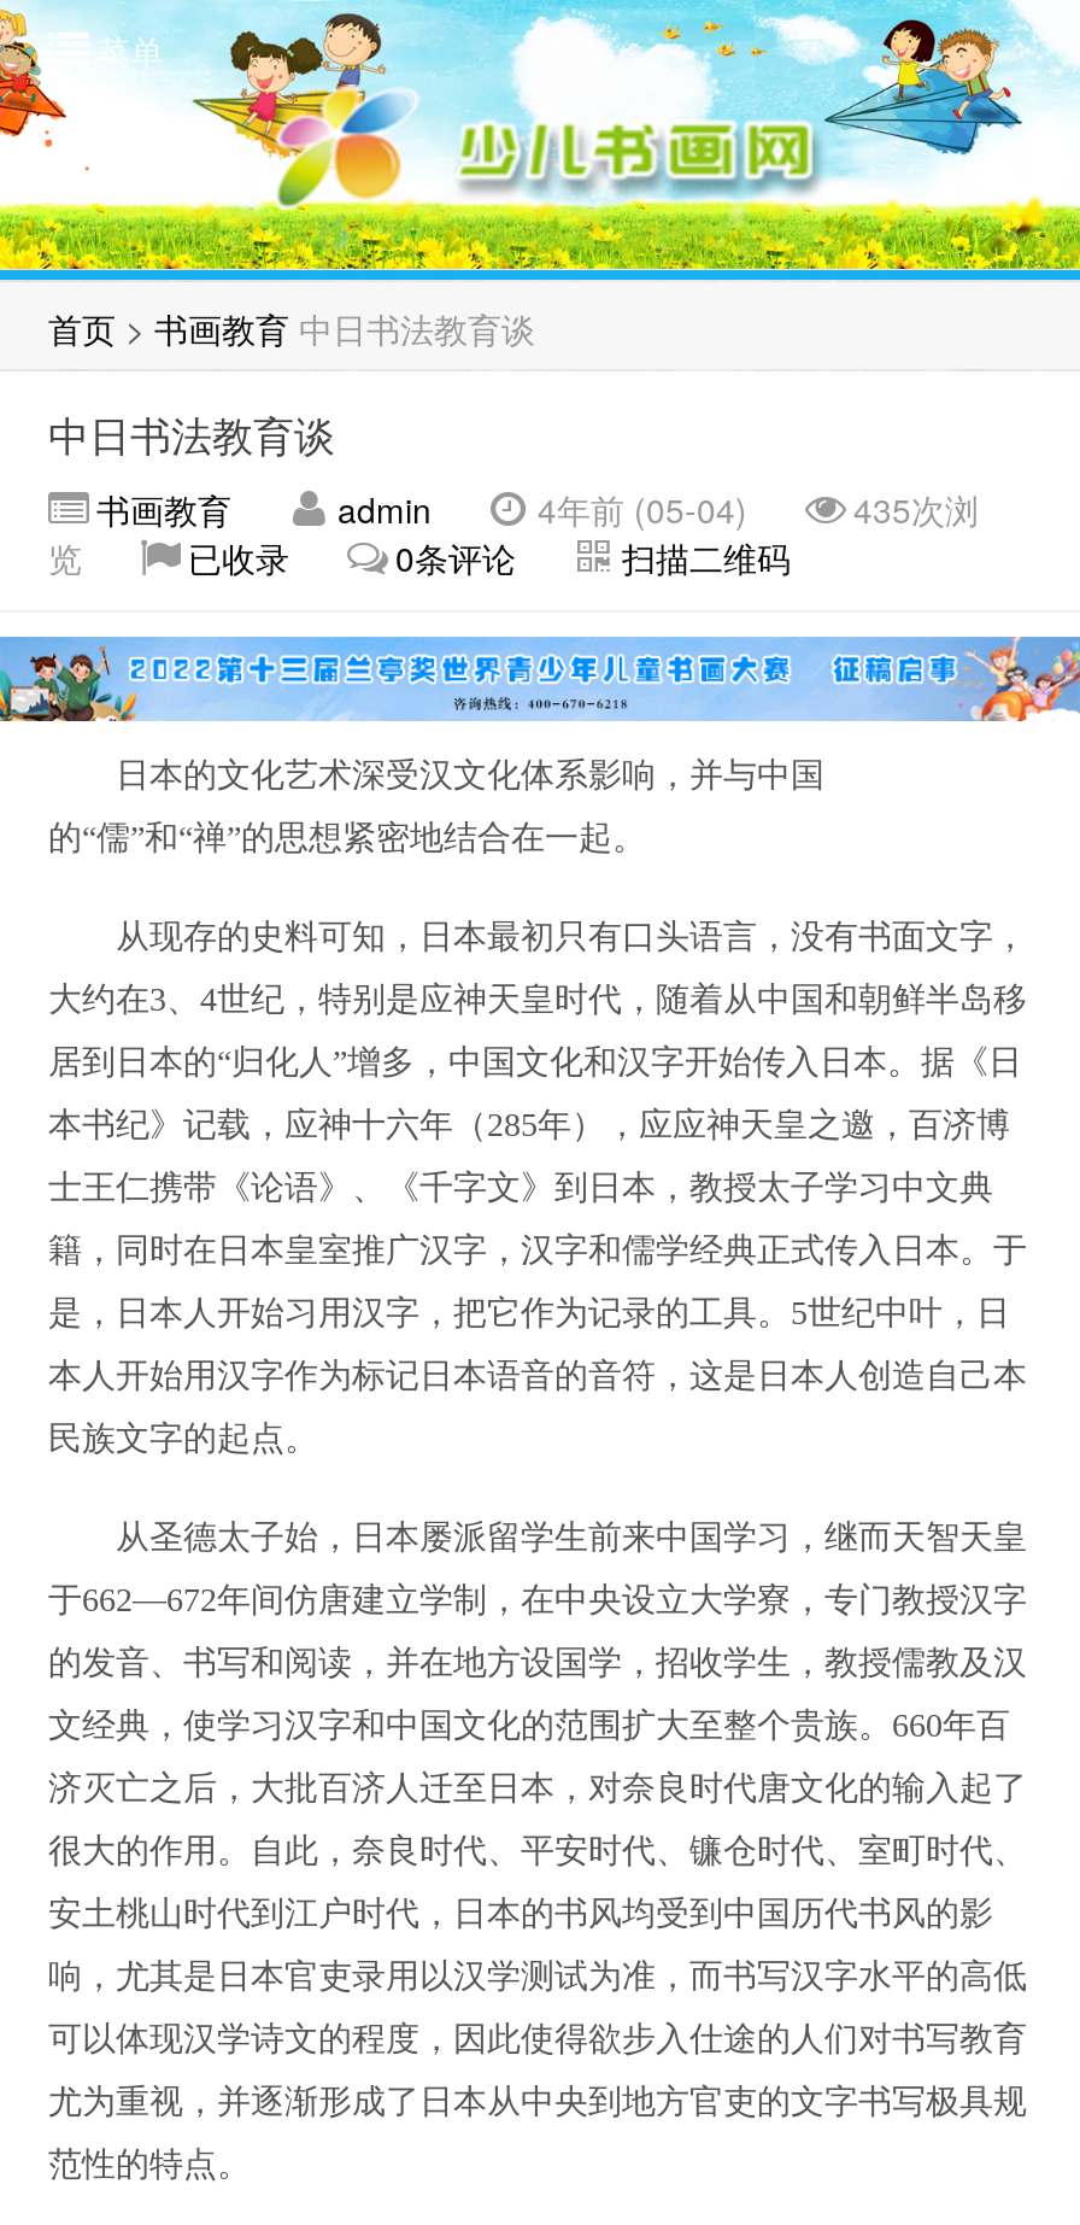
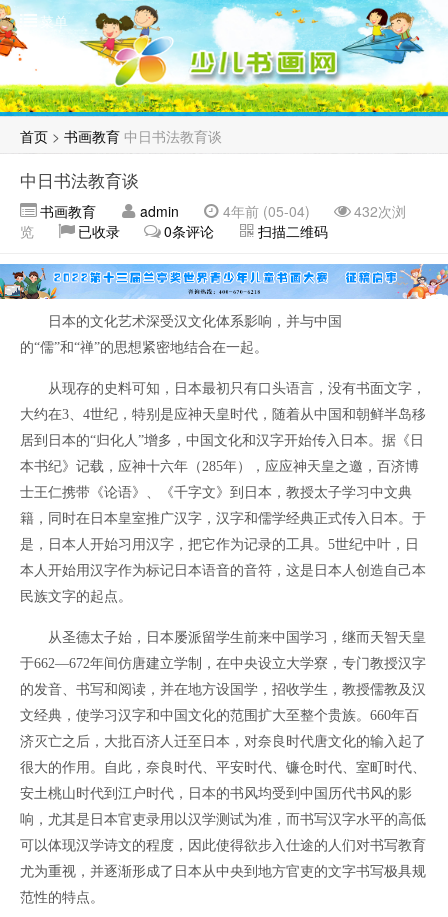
[853,485,979,533] 435次浏 -> [354,201,406,221] 432次浏

